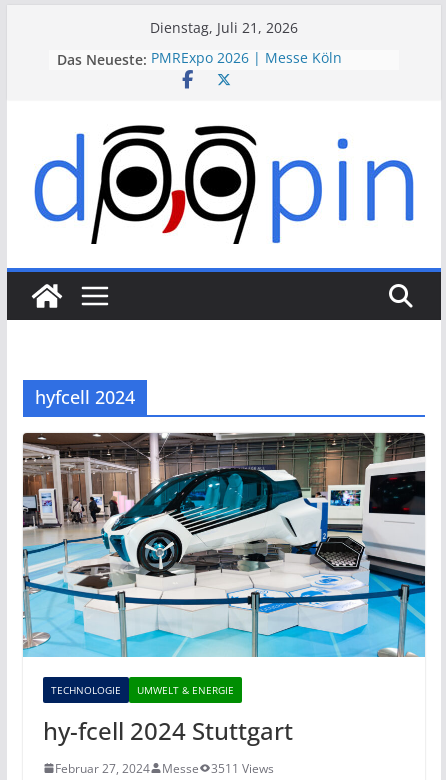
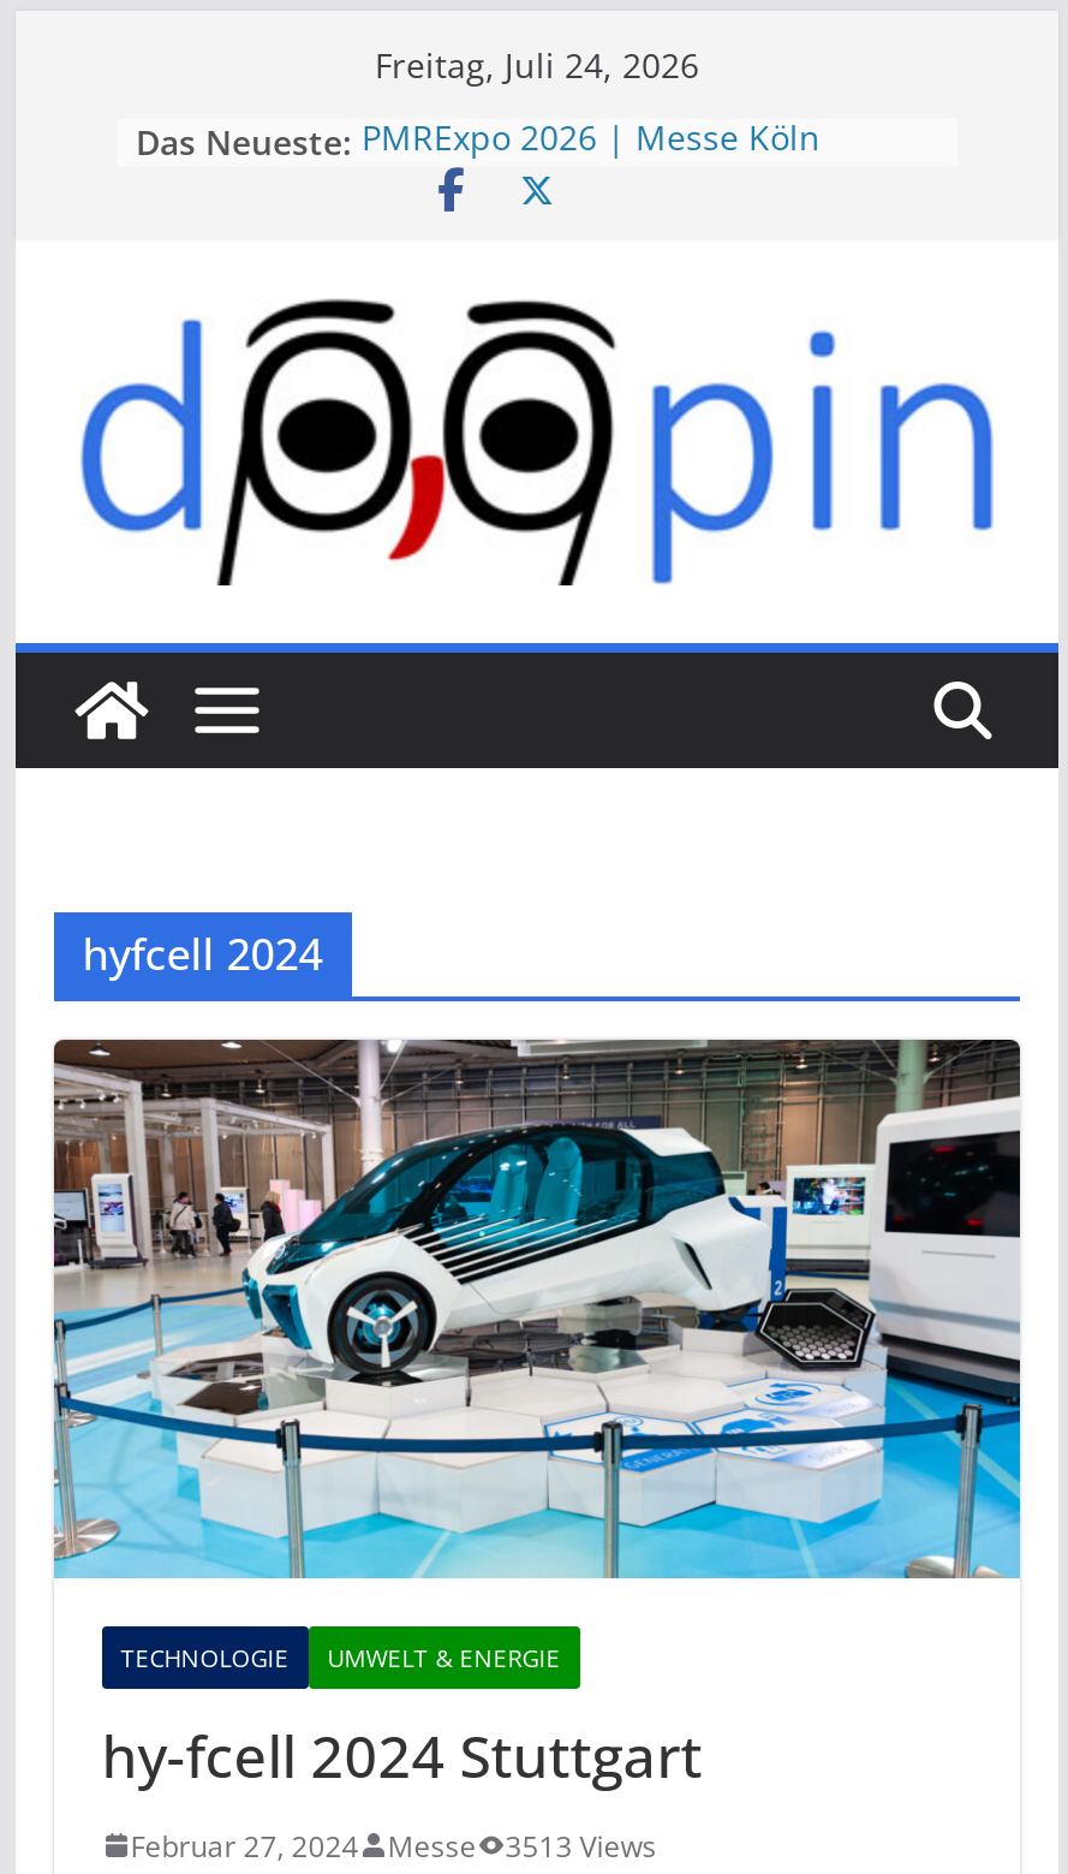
[150,18,298,37] Dienstag, Juli 21, 2026 -> [375,42,699,88] Freitag, Juli 24, 2026
[55,760,274,777] Februar 27, 2024 Messe 3511 Views -> [130,1826,656,1867] Februar 27, 2024 Messe 3513 Views

